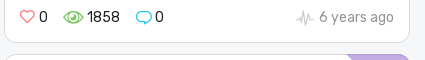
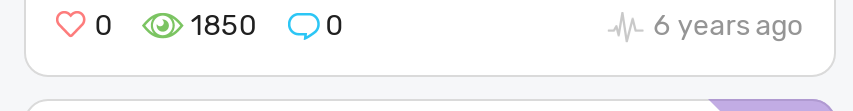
[87,9,120,26] 1858 -> [191,9,257,43] 1850

